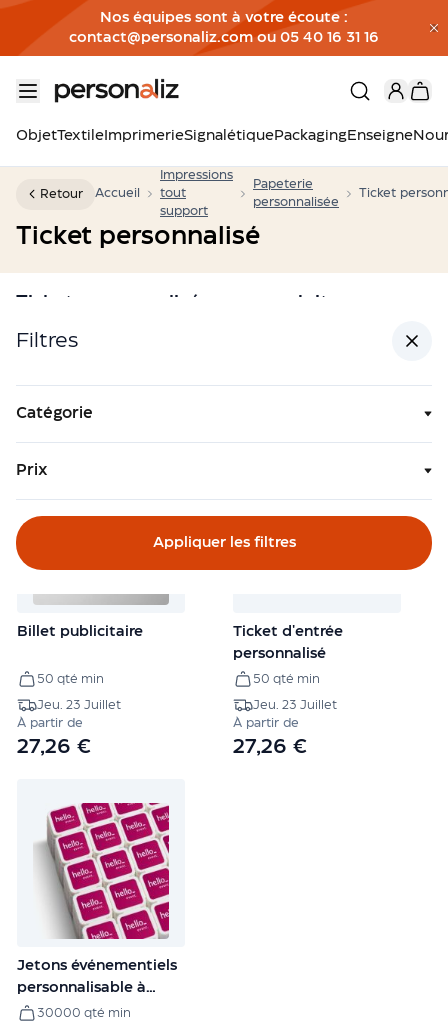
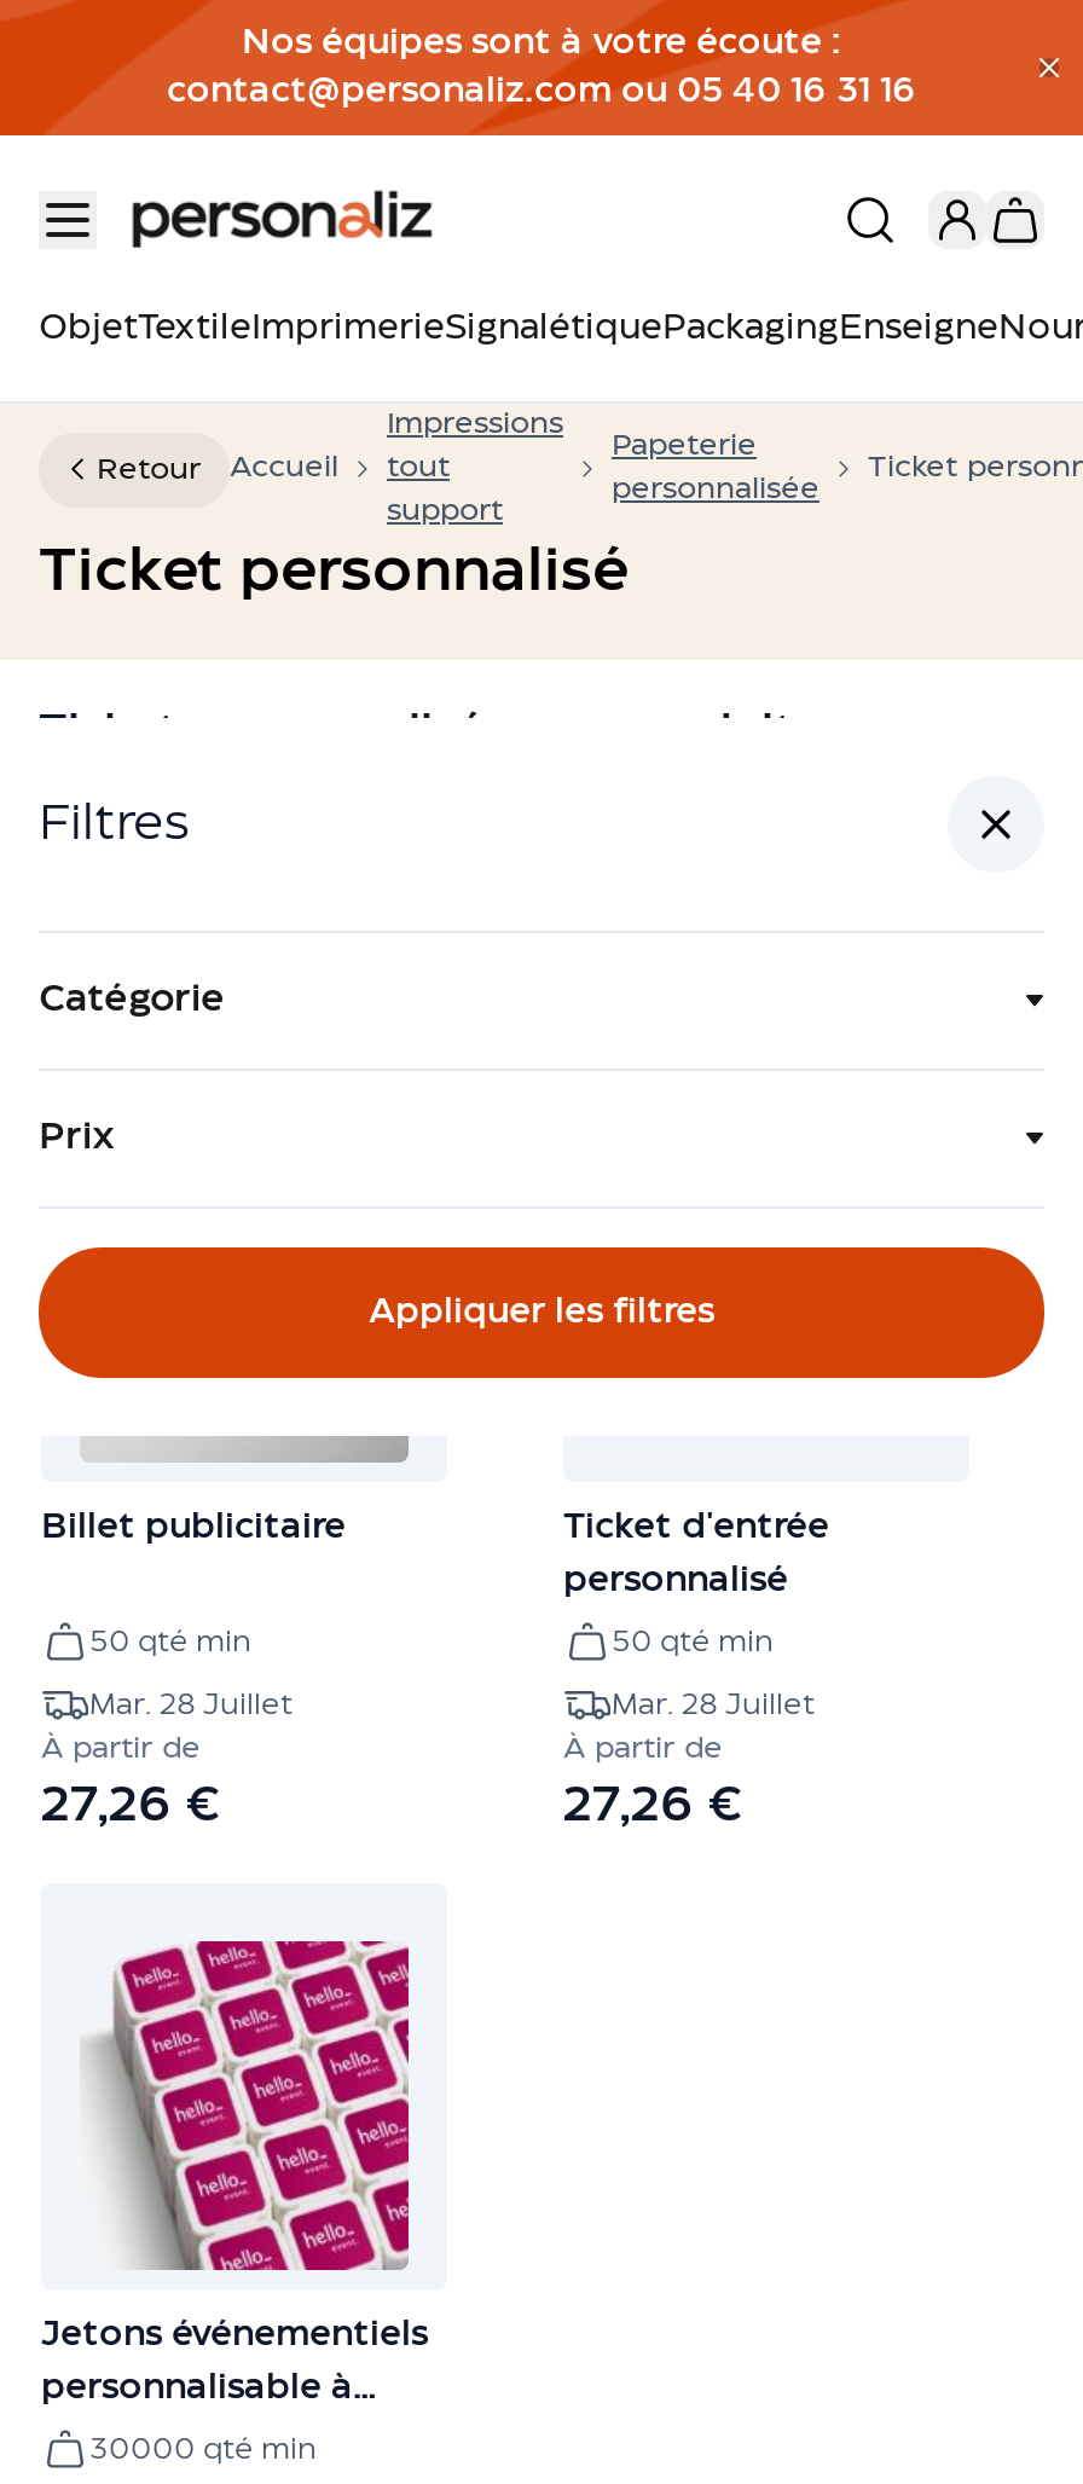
[37,700,121,711] Jeu. 23 Juillet -> [89,1692,293,1719] Mar. 28 Juillet
[253,700,337,711] Jeu. 23 Juillet -> [612,1692,815,1719] Mar. 28 Juillet

